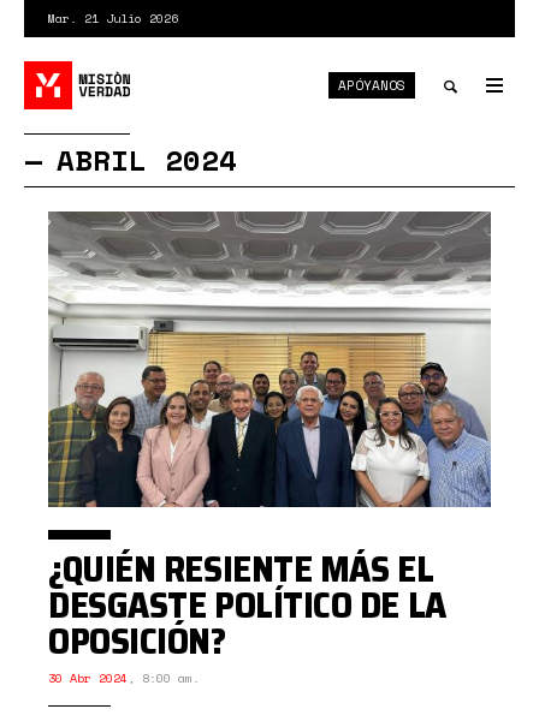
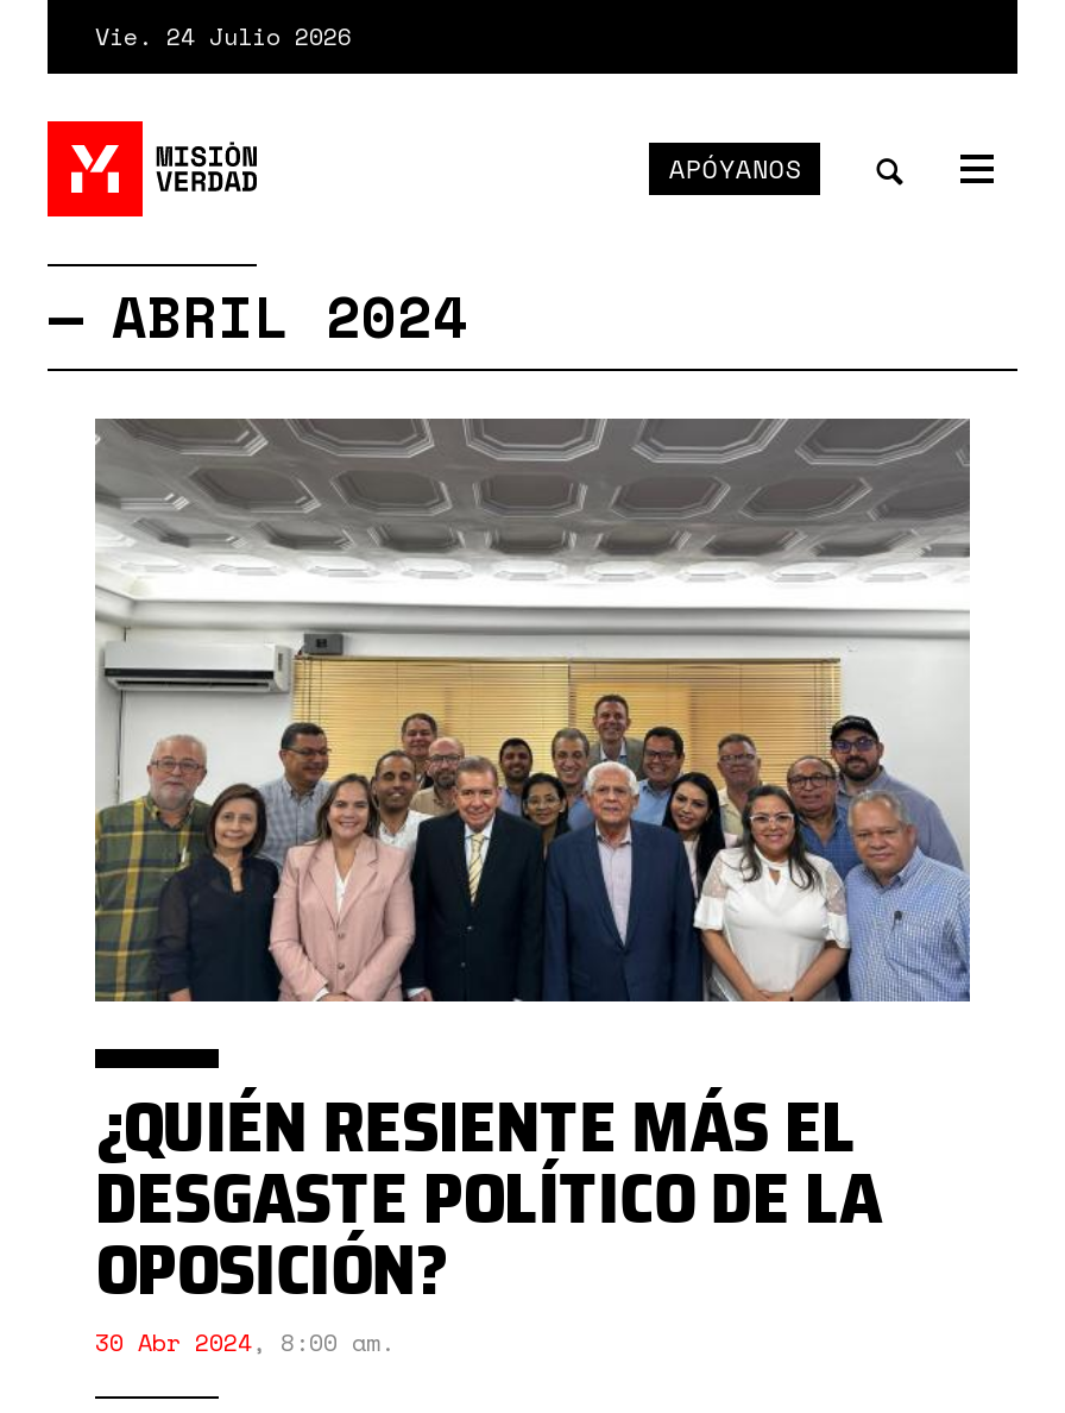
[48,10,178,28] Mar. 21 Julio 2026 -> [95,19,352,55] Vie. 24 Julio 2026

